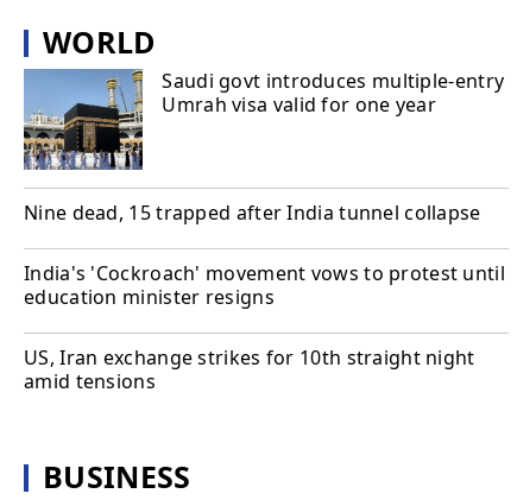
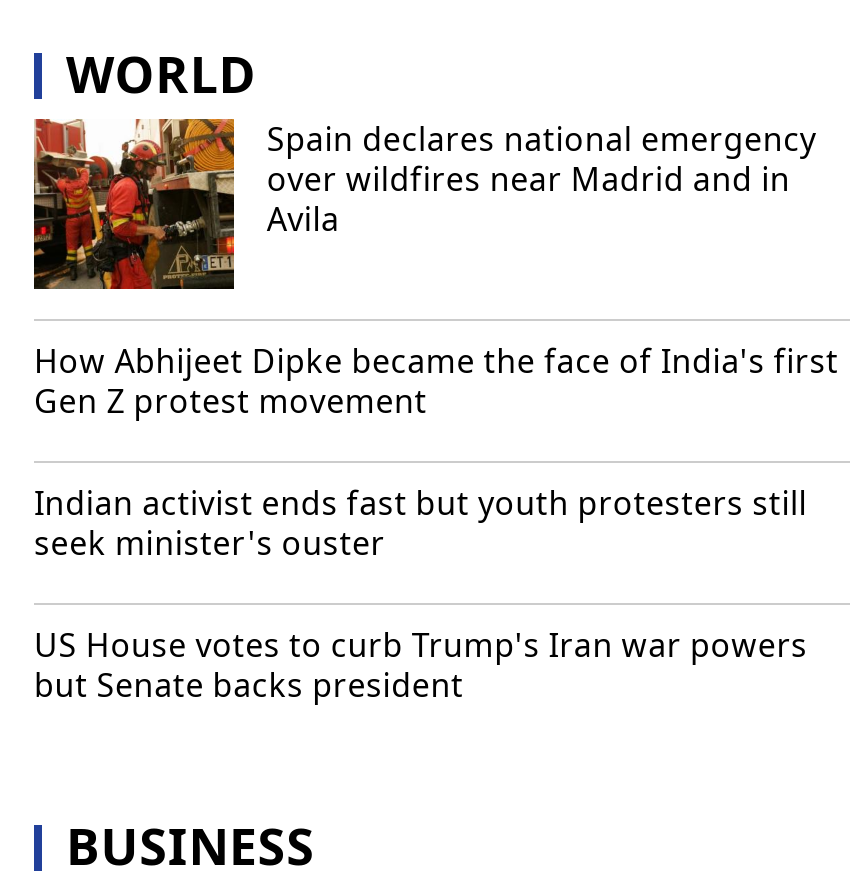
[23,67,504,166] [image] | Saudi govt introduces multiple-entry | Umrah visa valid for one year -> [32,117,816,291] [image] | Spain declares national emergency | over wildfires near Madrid and in | Avila
[24,199,481,225] Nine dead, 15 trapped after India tunnel collapse -> [34,339,839,423] How Abhijeet Dipke became the face of India's first | Gen Z protest movement
[24,260,505,310] India's 'Cockroach' movement vows to protest until | education minister resigns -> [34,481,807,565] Indian activist ends fast but youth protesters still | seek minister's ouster
[24,344,475,394] US, Iran exchange strikes for 10th straight night | amid tensions -> [34,623,808,707] US House votes to curb Trump's Iran war powers | but Senate backs president

